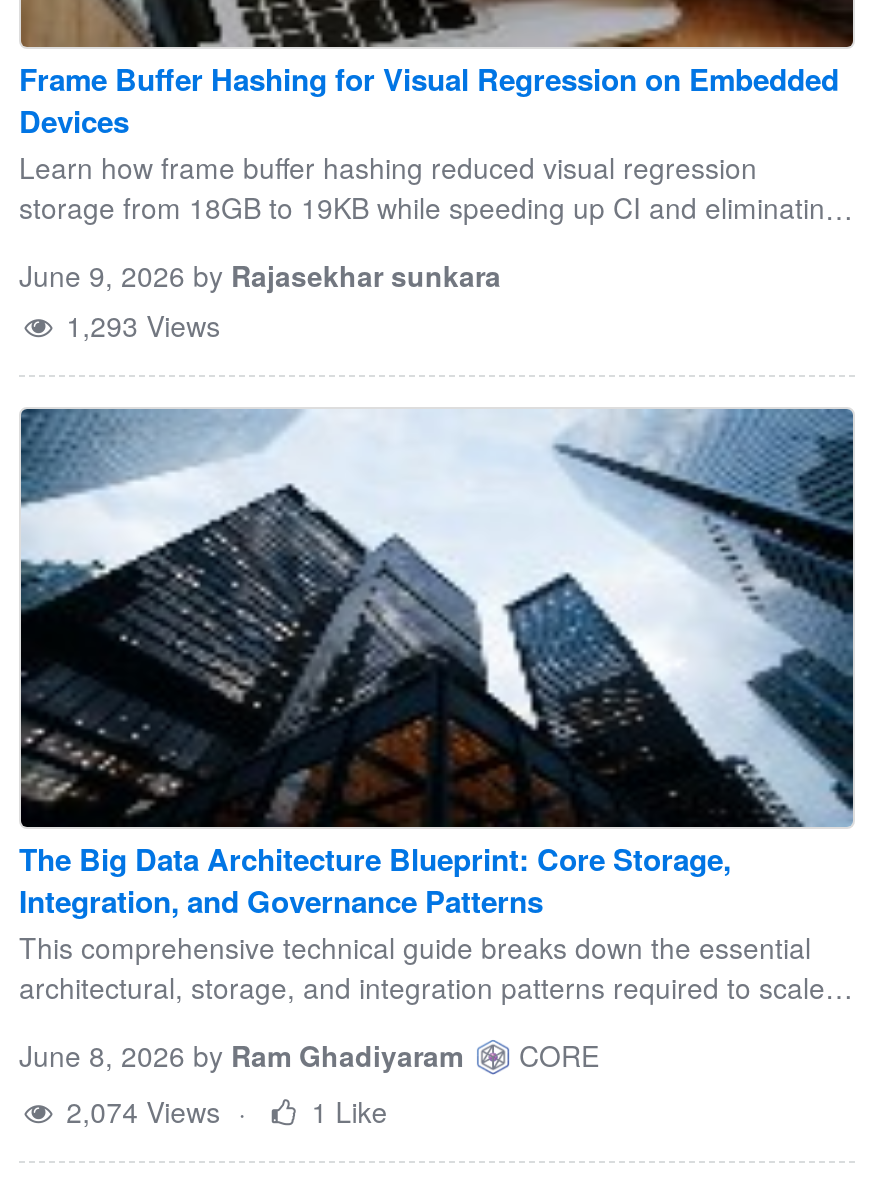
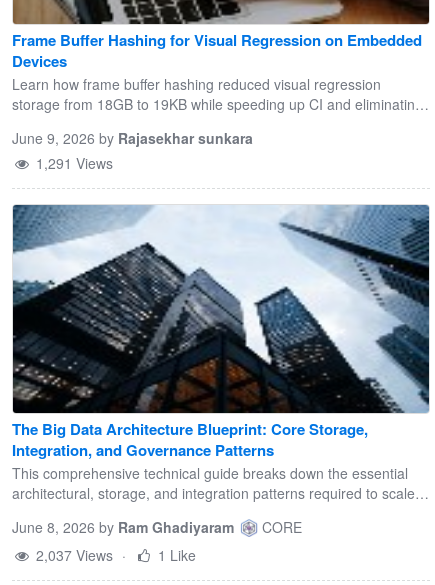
[58,305,220,345] 1,293 Views -> [32,153,113,173] 1,291 Views
[58,1090,387,1130] 2,074 Views · 1 Like -> [32,545,196,565] 2,037 Views · 1 Like

